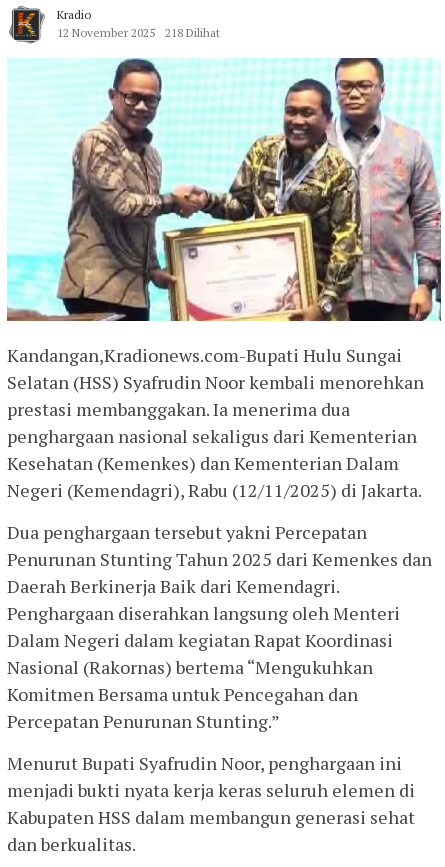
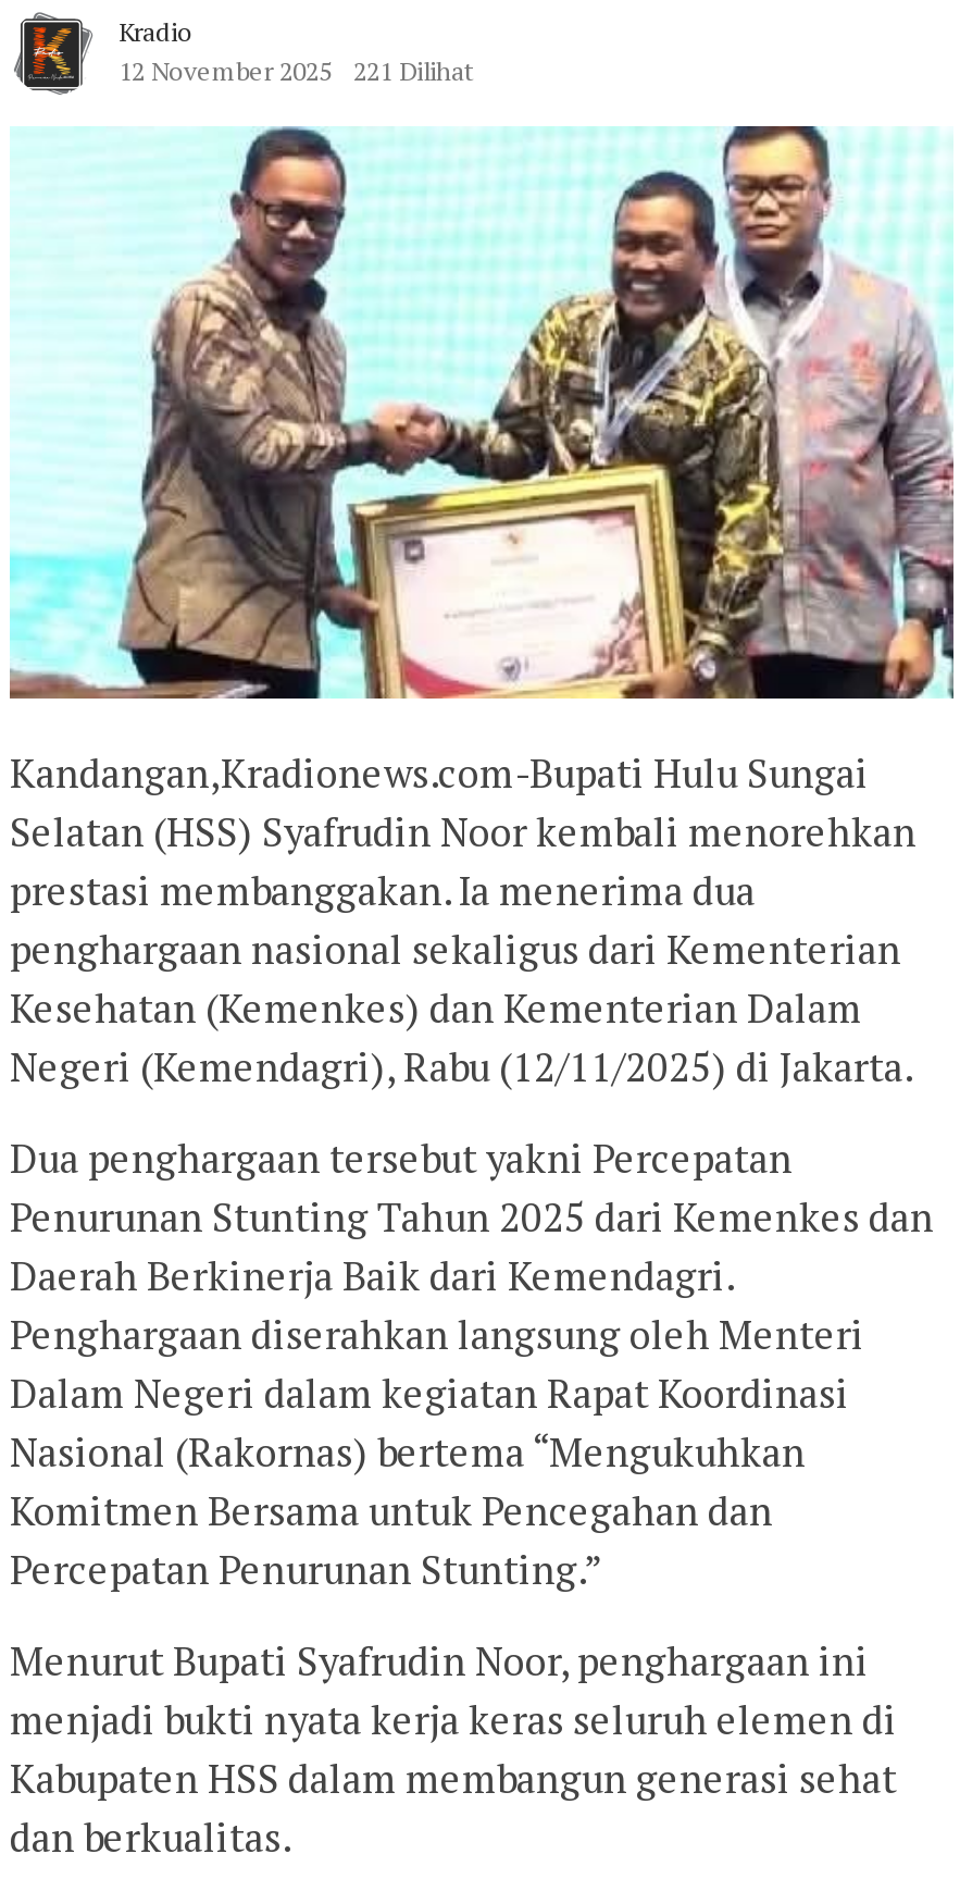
[57,25,220,40] 12 November 2025 218 Dilihat -> [119,54,473,87] 12 November 2025 221 Dilihat

